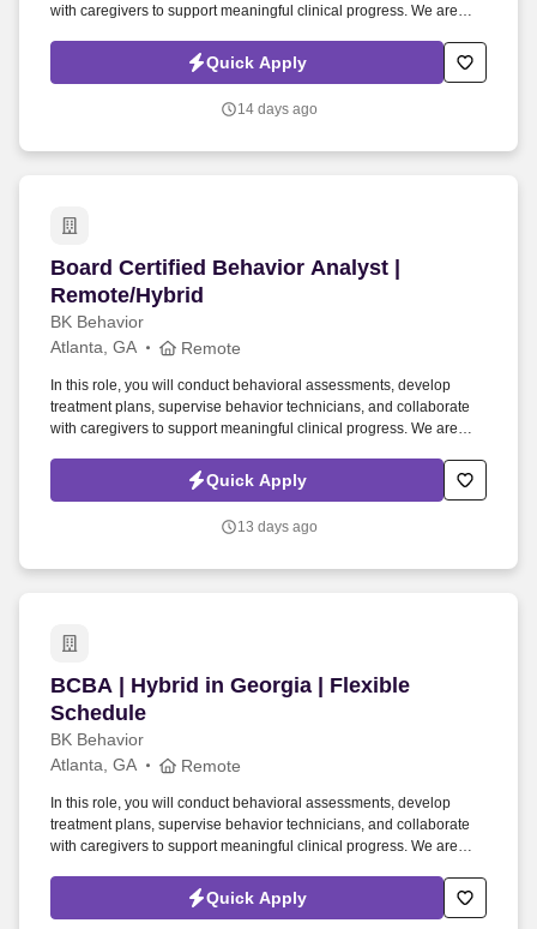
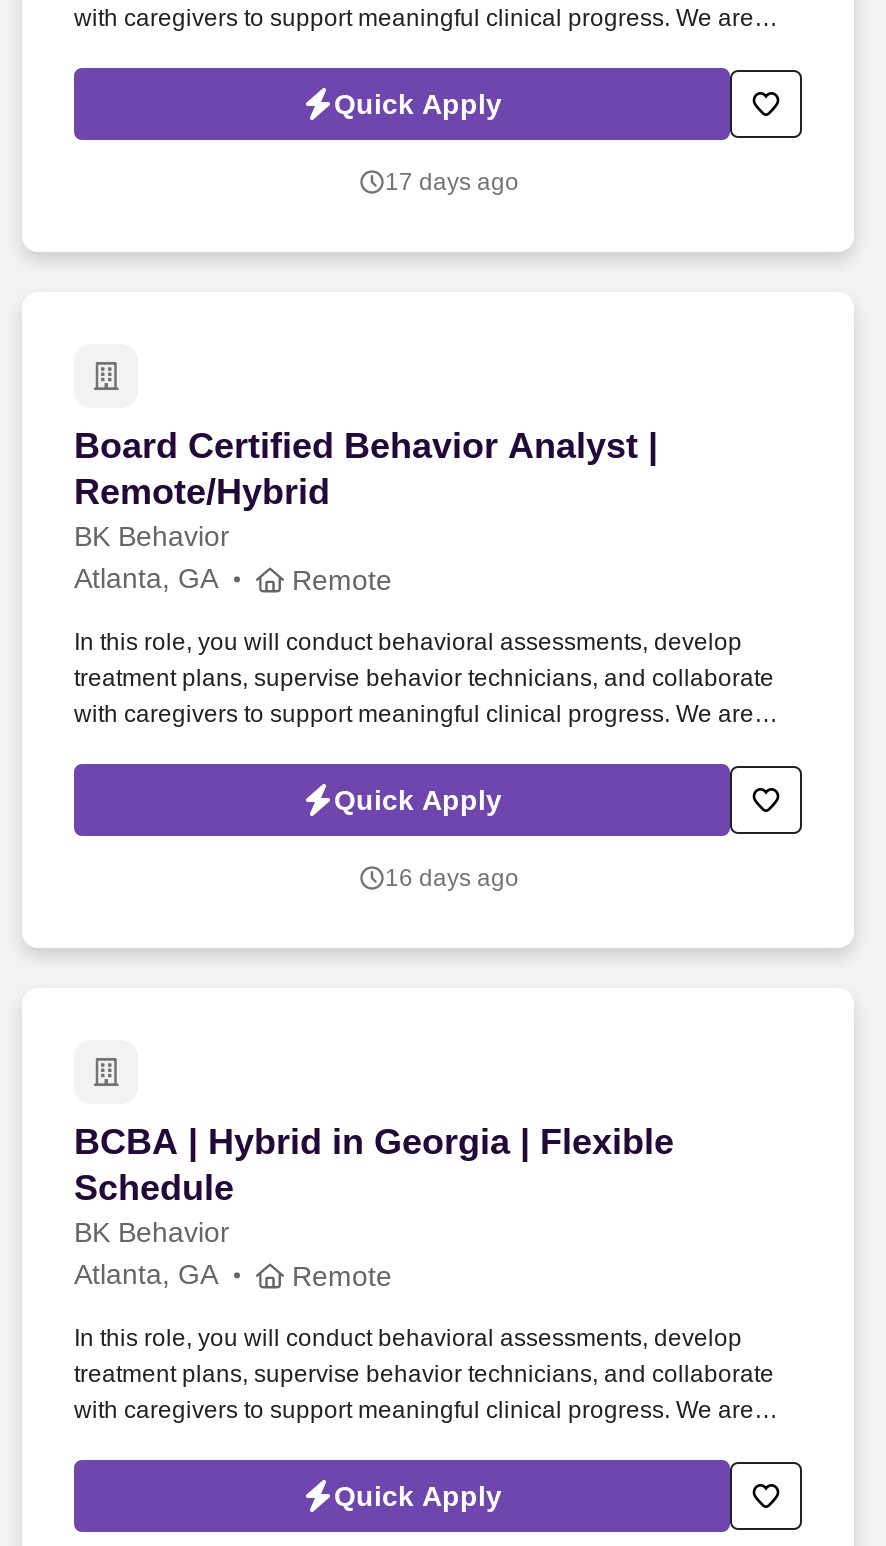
[237,101,317,118] 14 days ago -> [385,168,519,196] 17 days ago
[237,519,317,535] 13 days ago -> [385,864,519,892] 16 days ago

